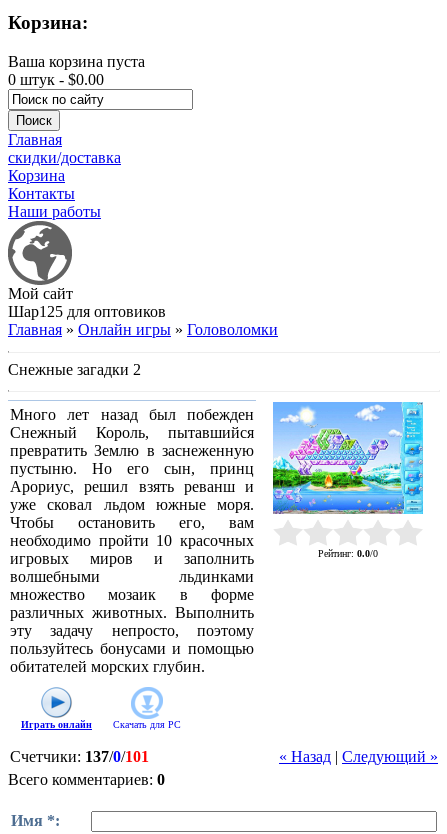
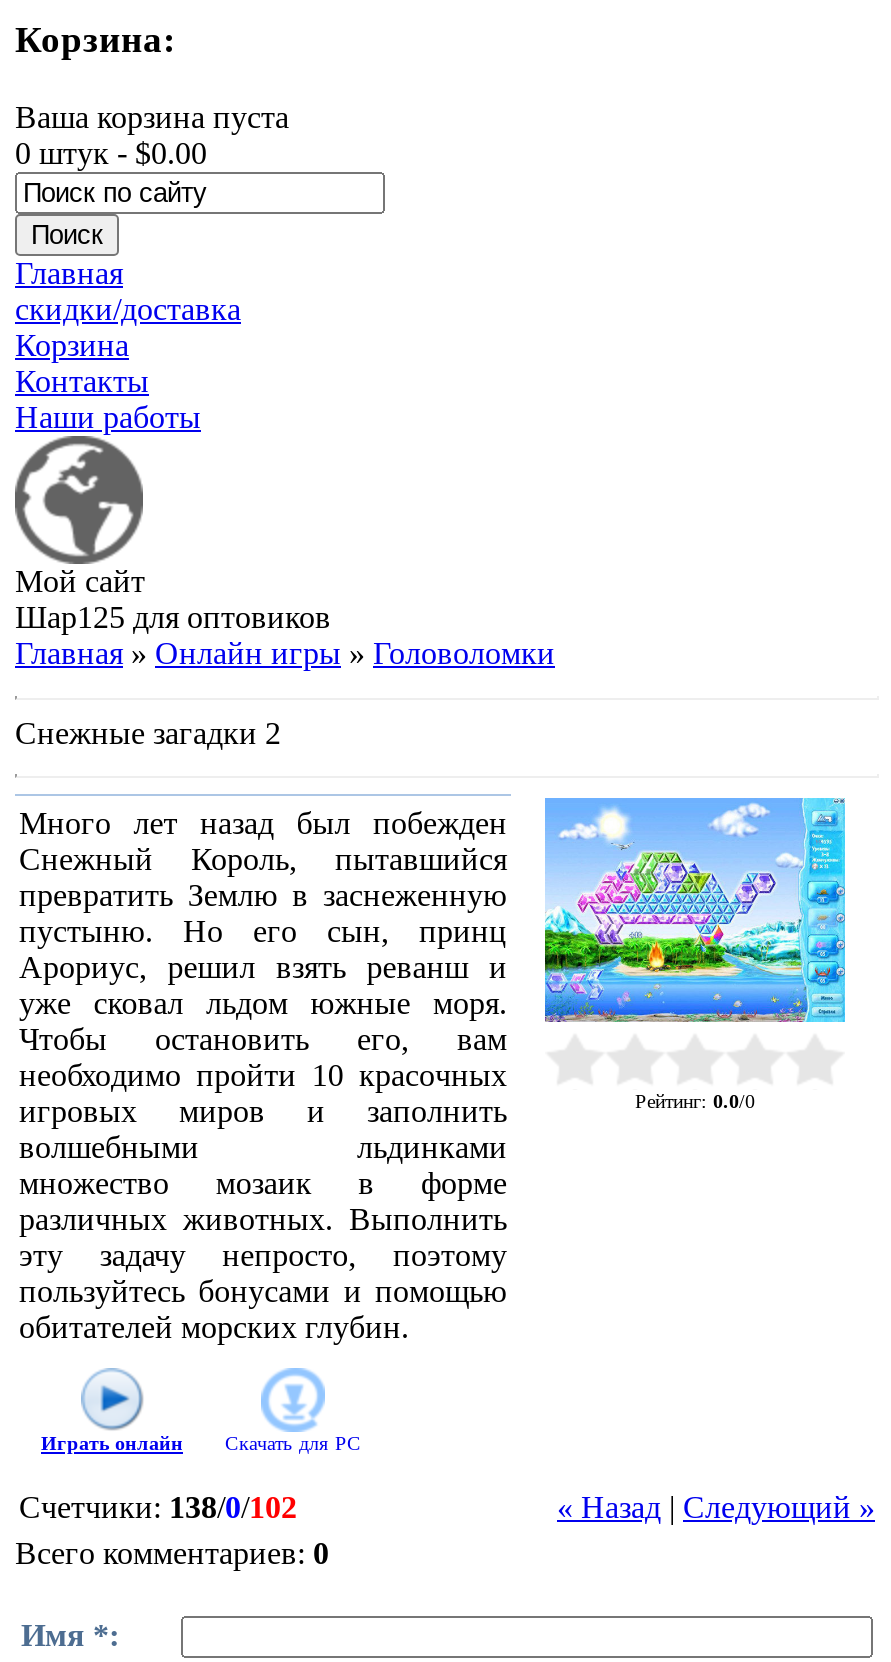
[10,748,149,765] Счетчики: 137/0/101 -> [19,1489,297,1523] Счетчики: 138/0/102

